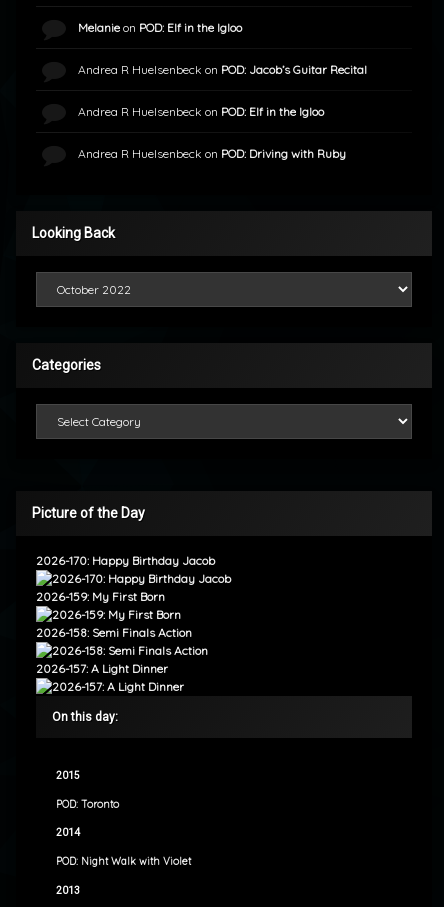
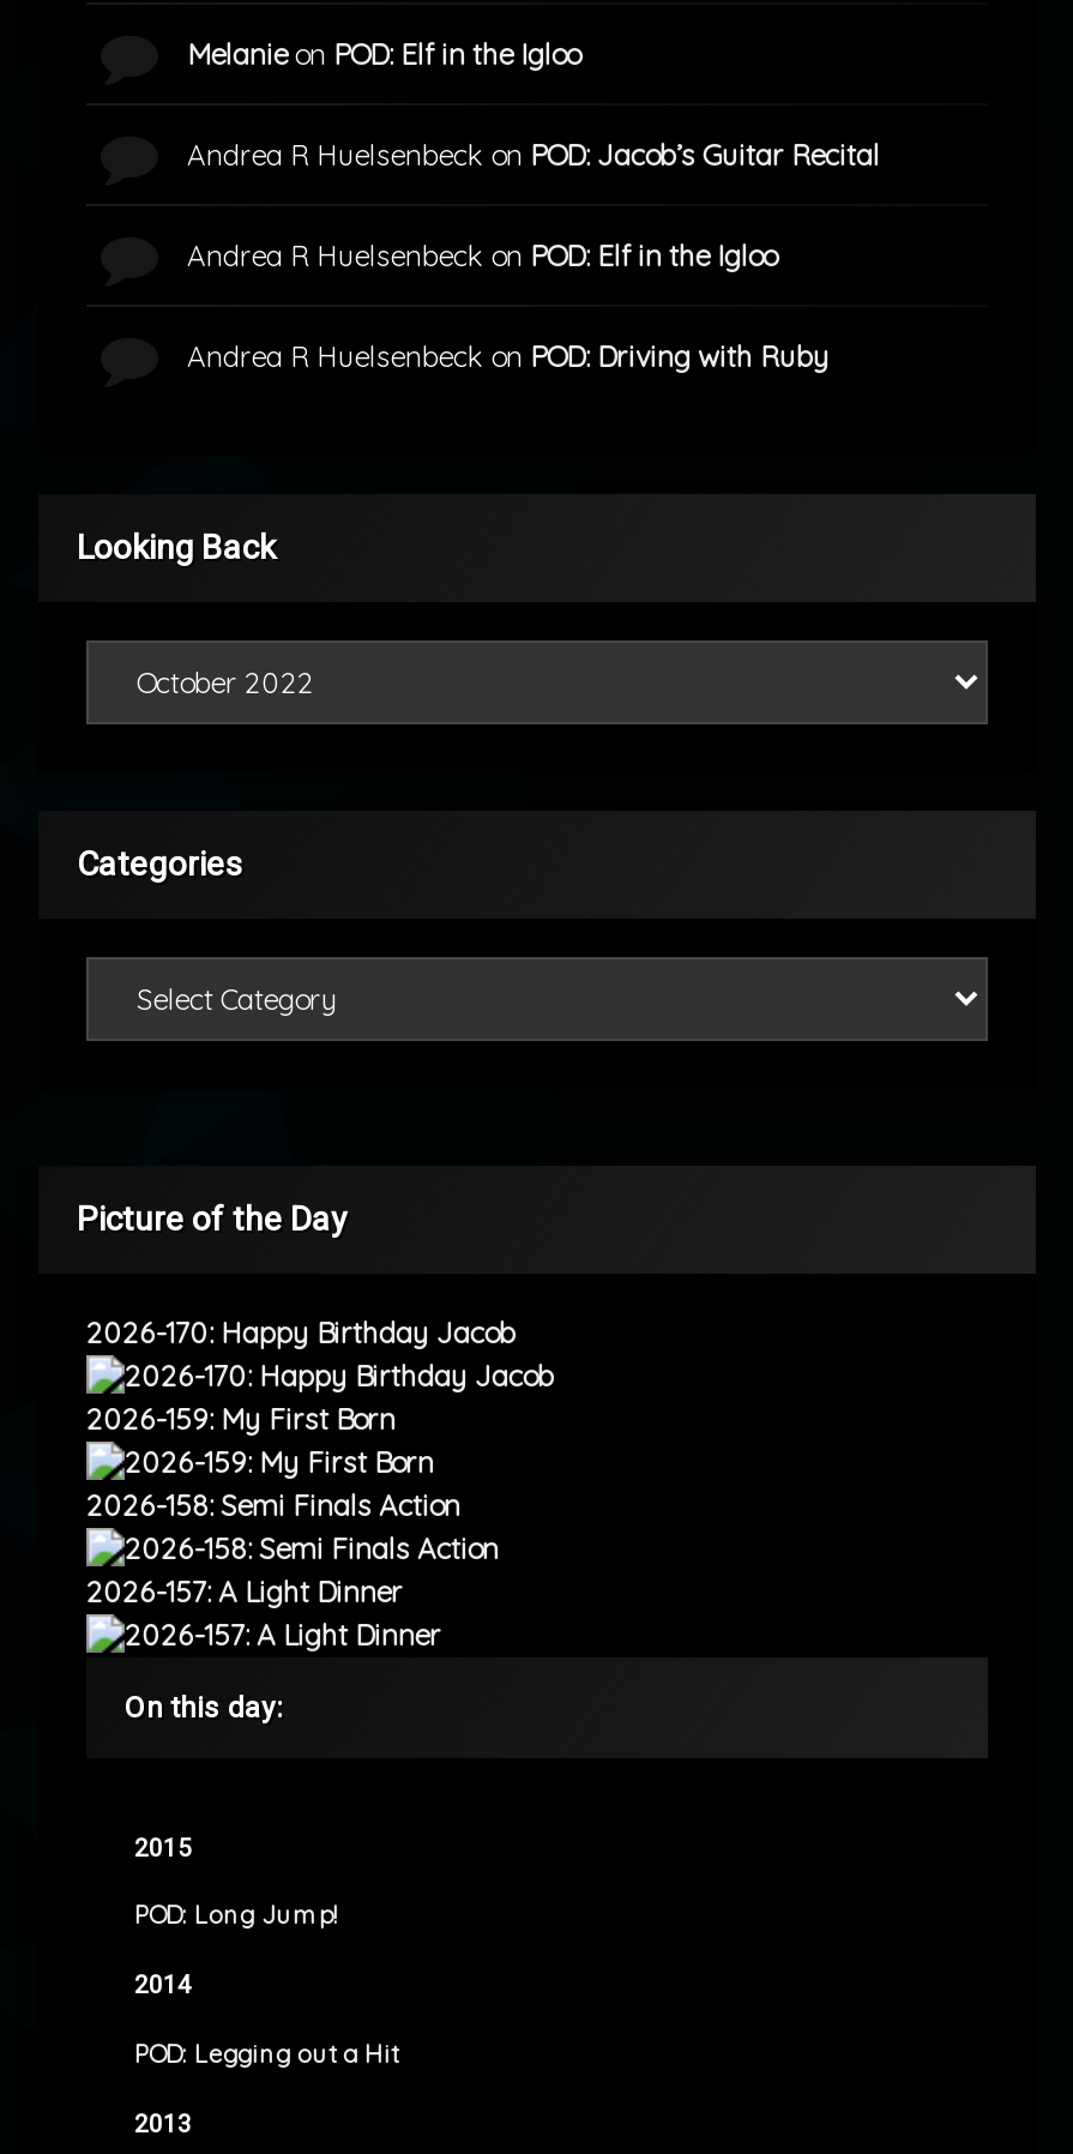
[56,798,119,811] POD: Toronto -> [134,1901,336,1932] POD: Long Jump!
[56,855,191,868] POD: Night Walk with Violet -> [134,2039,398,2070] POD: Legging out a Hit

